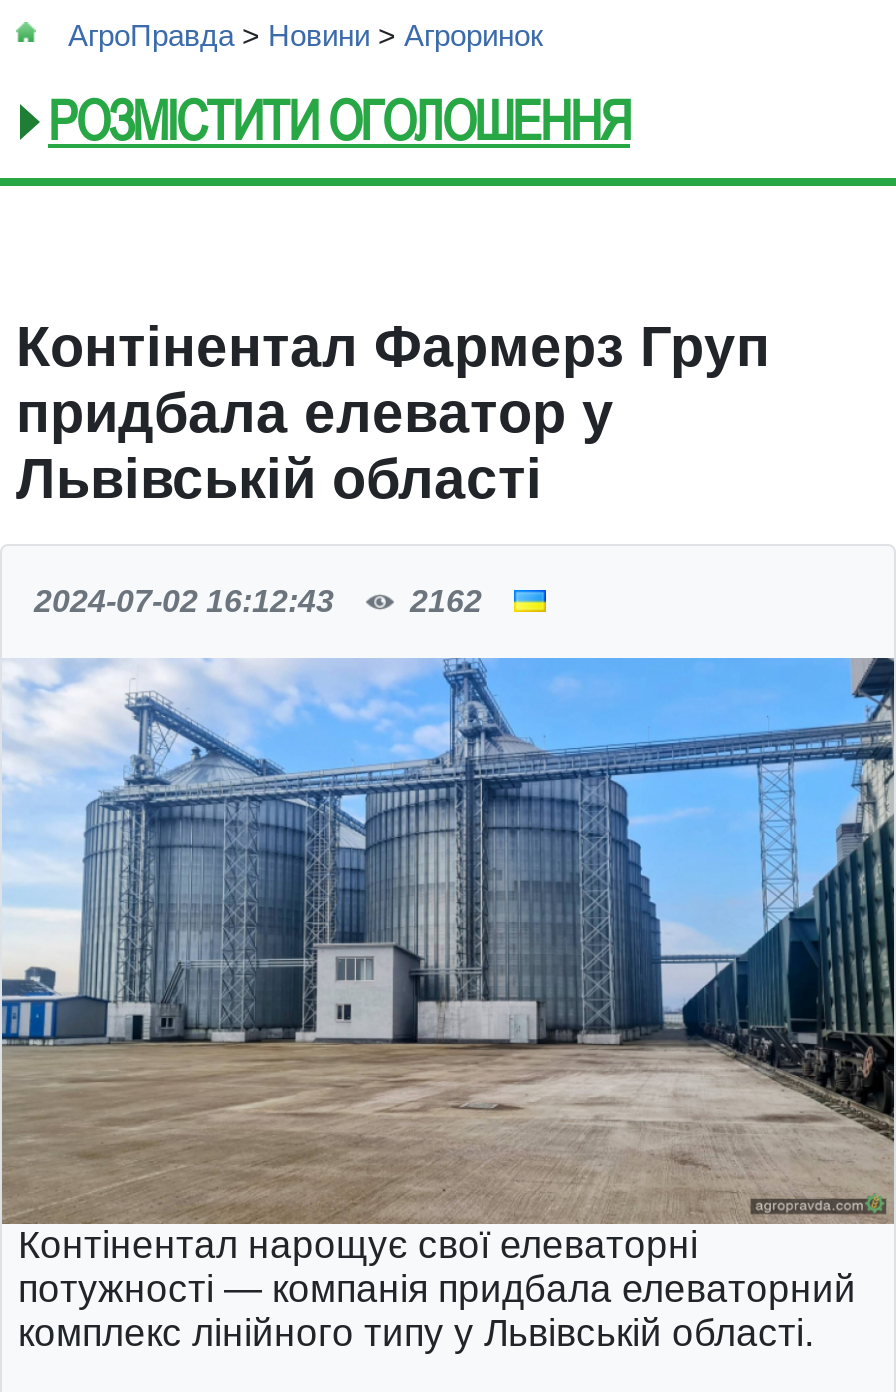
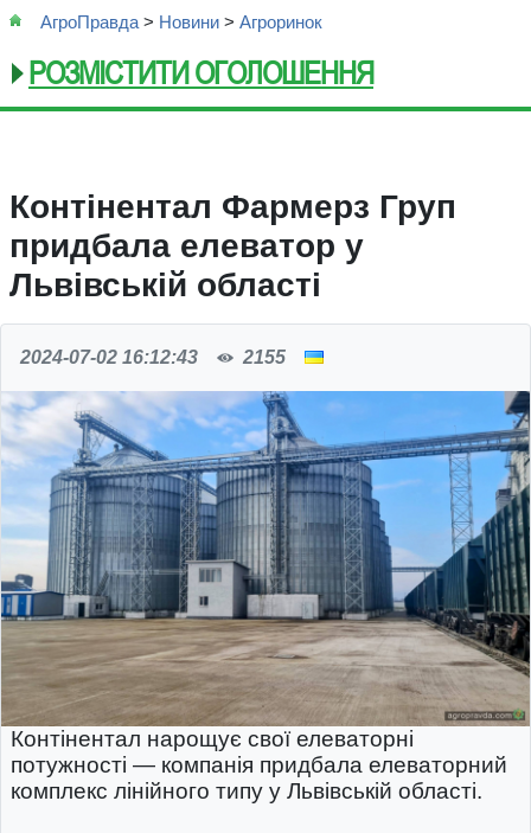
[410,583,482,617] 2162 -> [243,347,286,367] 2155

